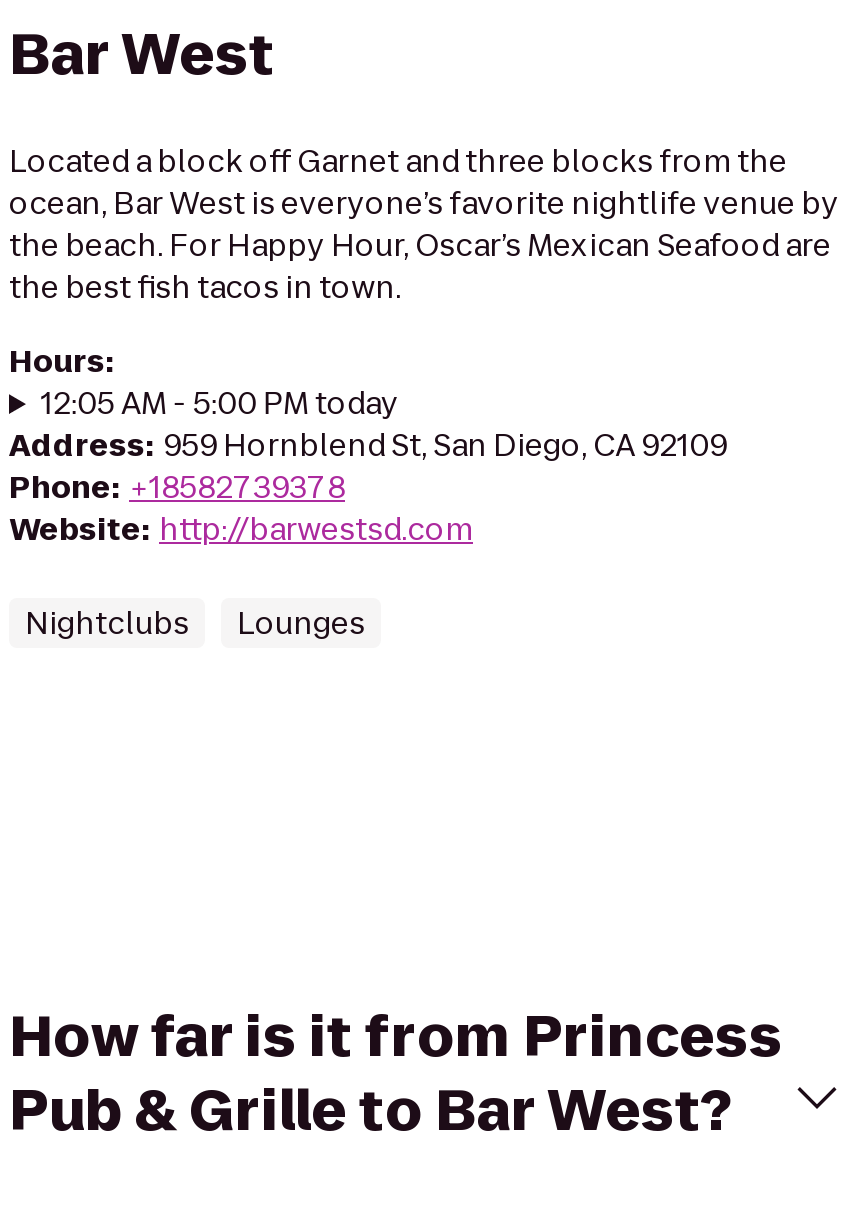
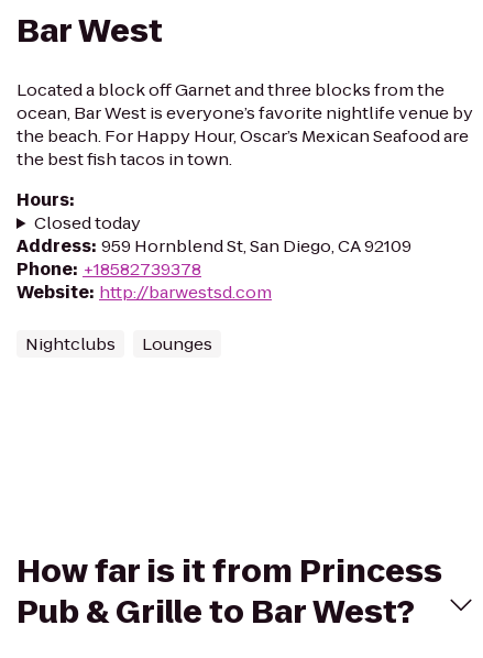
[41,382,399,424] 12:05 AM - 5:00 PM today -> [34,211,141,234] Closed today

